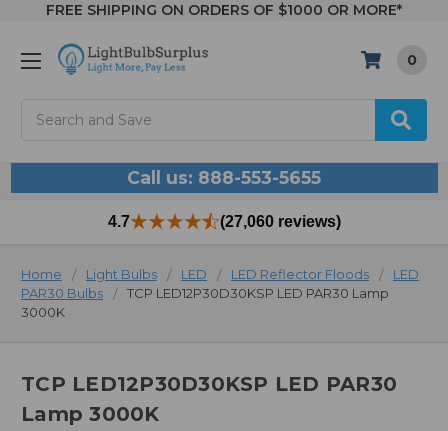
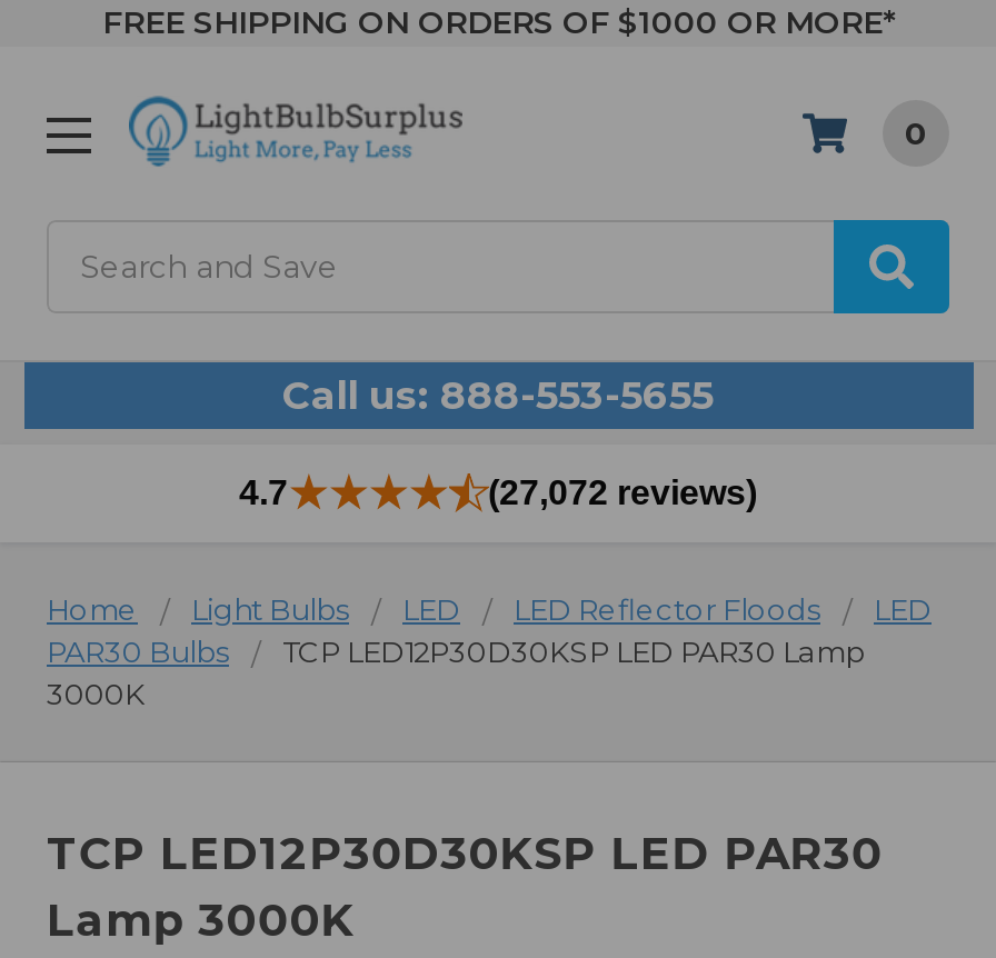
[219,213,340,230] (27,060 reviews) -> [488,474,757,512] (27,072 reviews)

